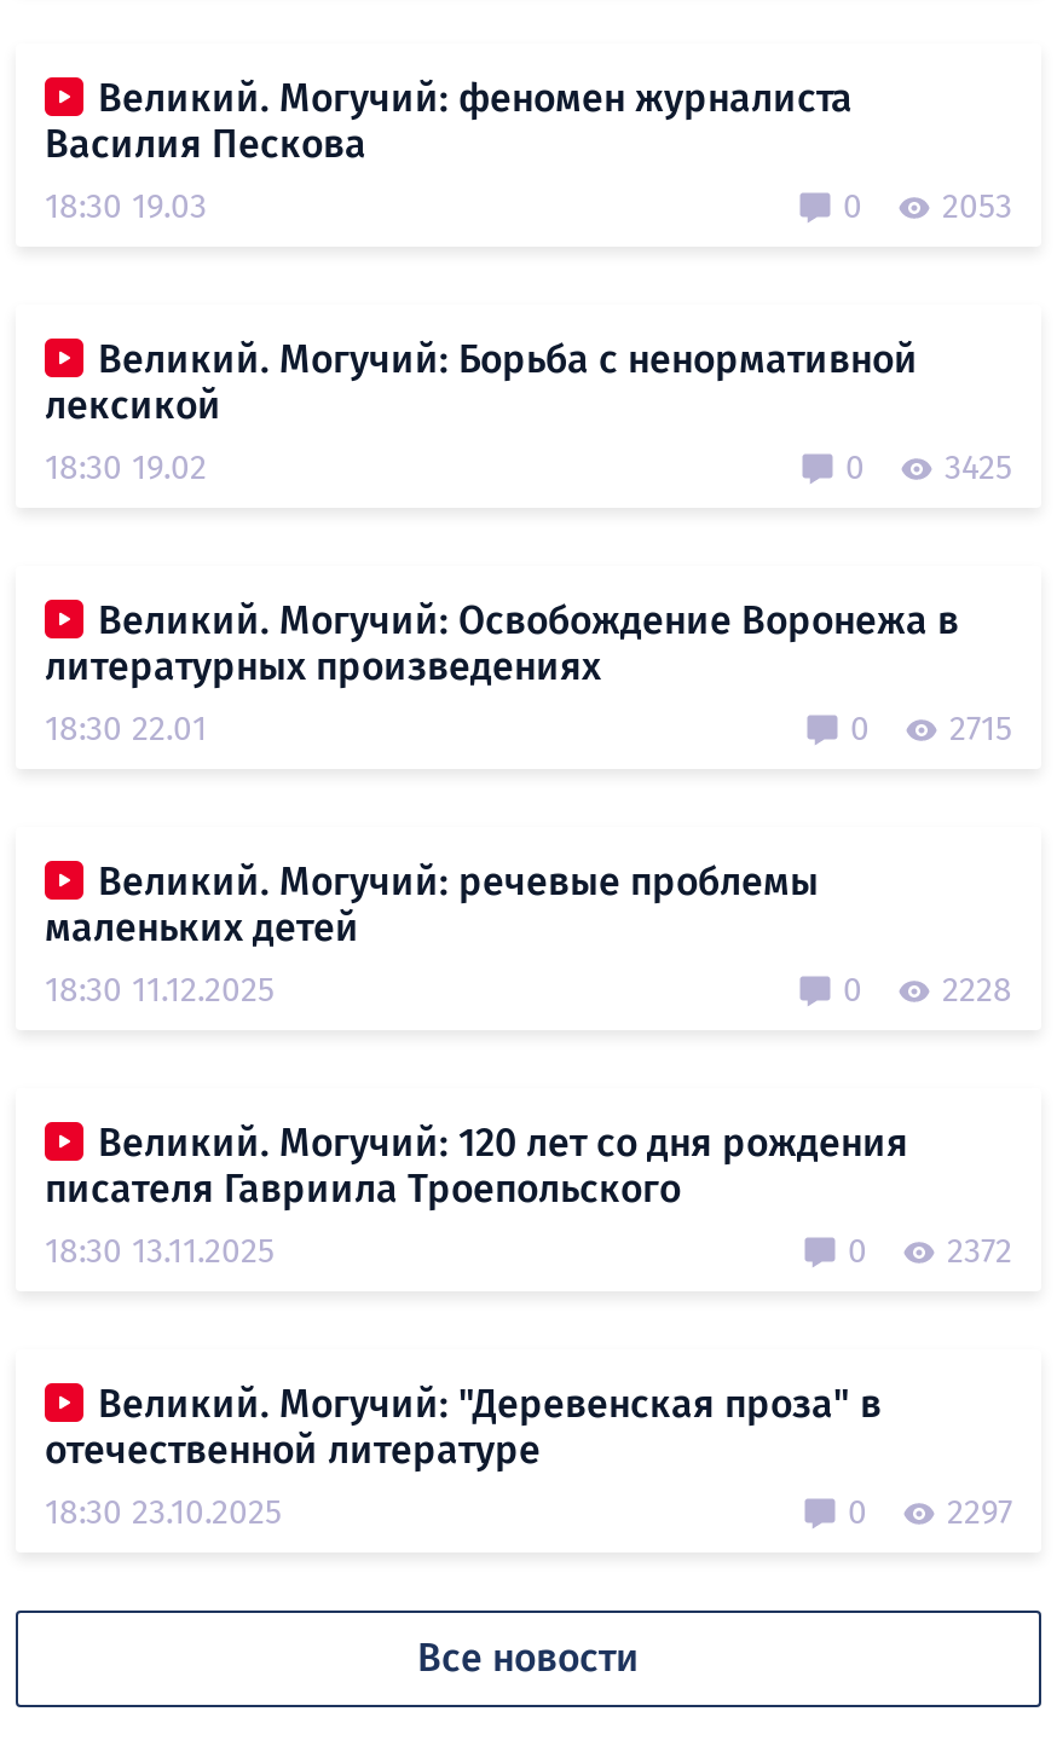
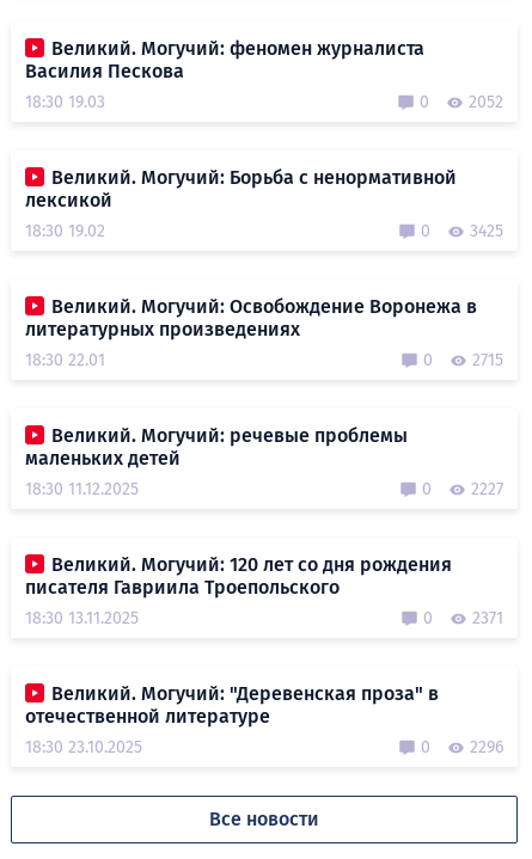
[843,187,1012,228] 0 2053 -> [420,92,503,113] 0 2052
[843,971,1012,1012] 0 2228 -> [422,480,503,500] 0 2227
[848,1232,1012,1273] 0 2372 -> [423,609,503,629] 0 2371
[848,1493,1012,1534] 0 2297 -> [421,738,503,758] 0 2296

